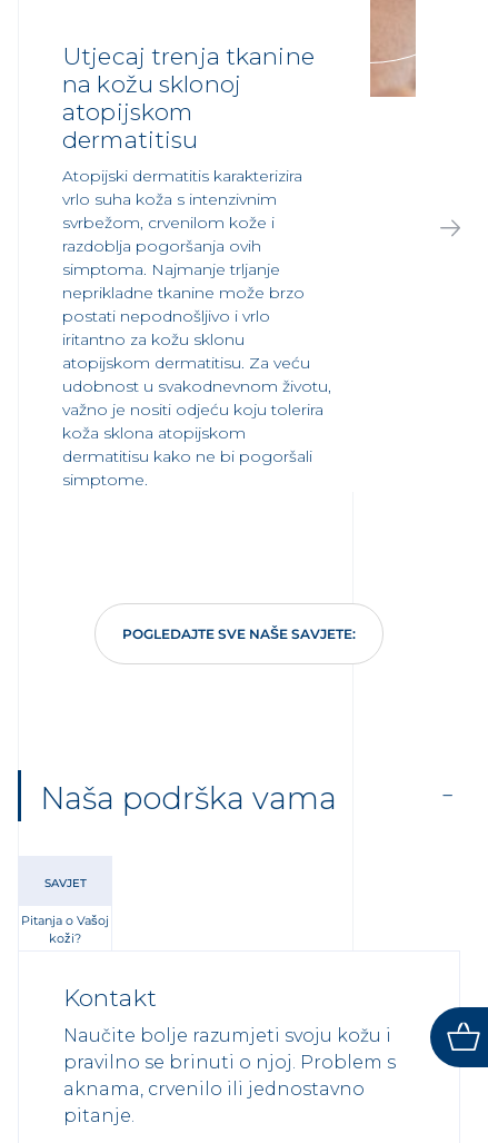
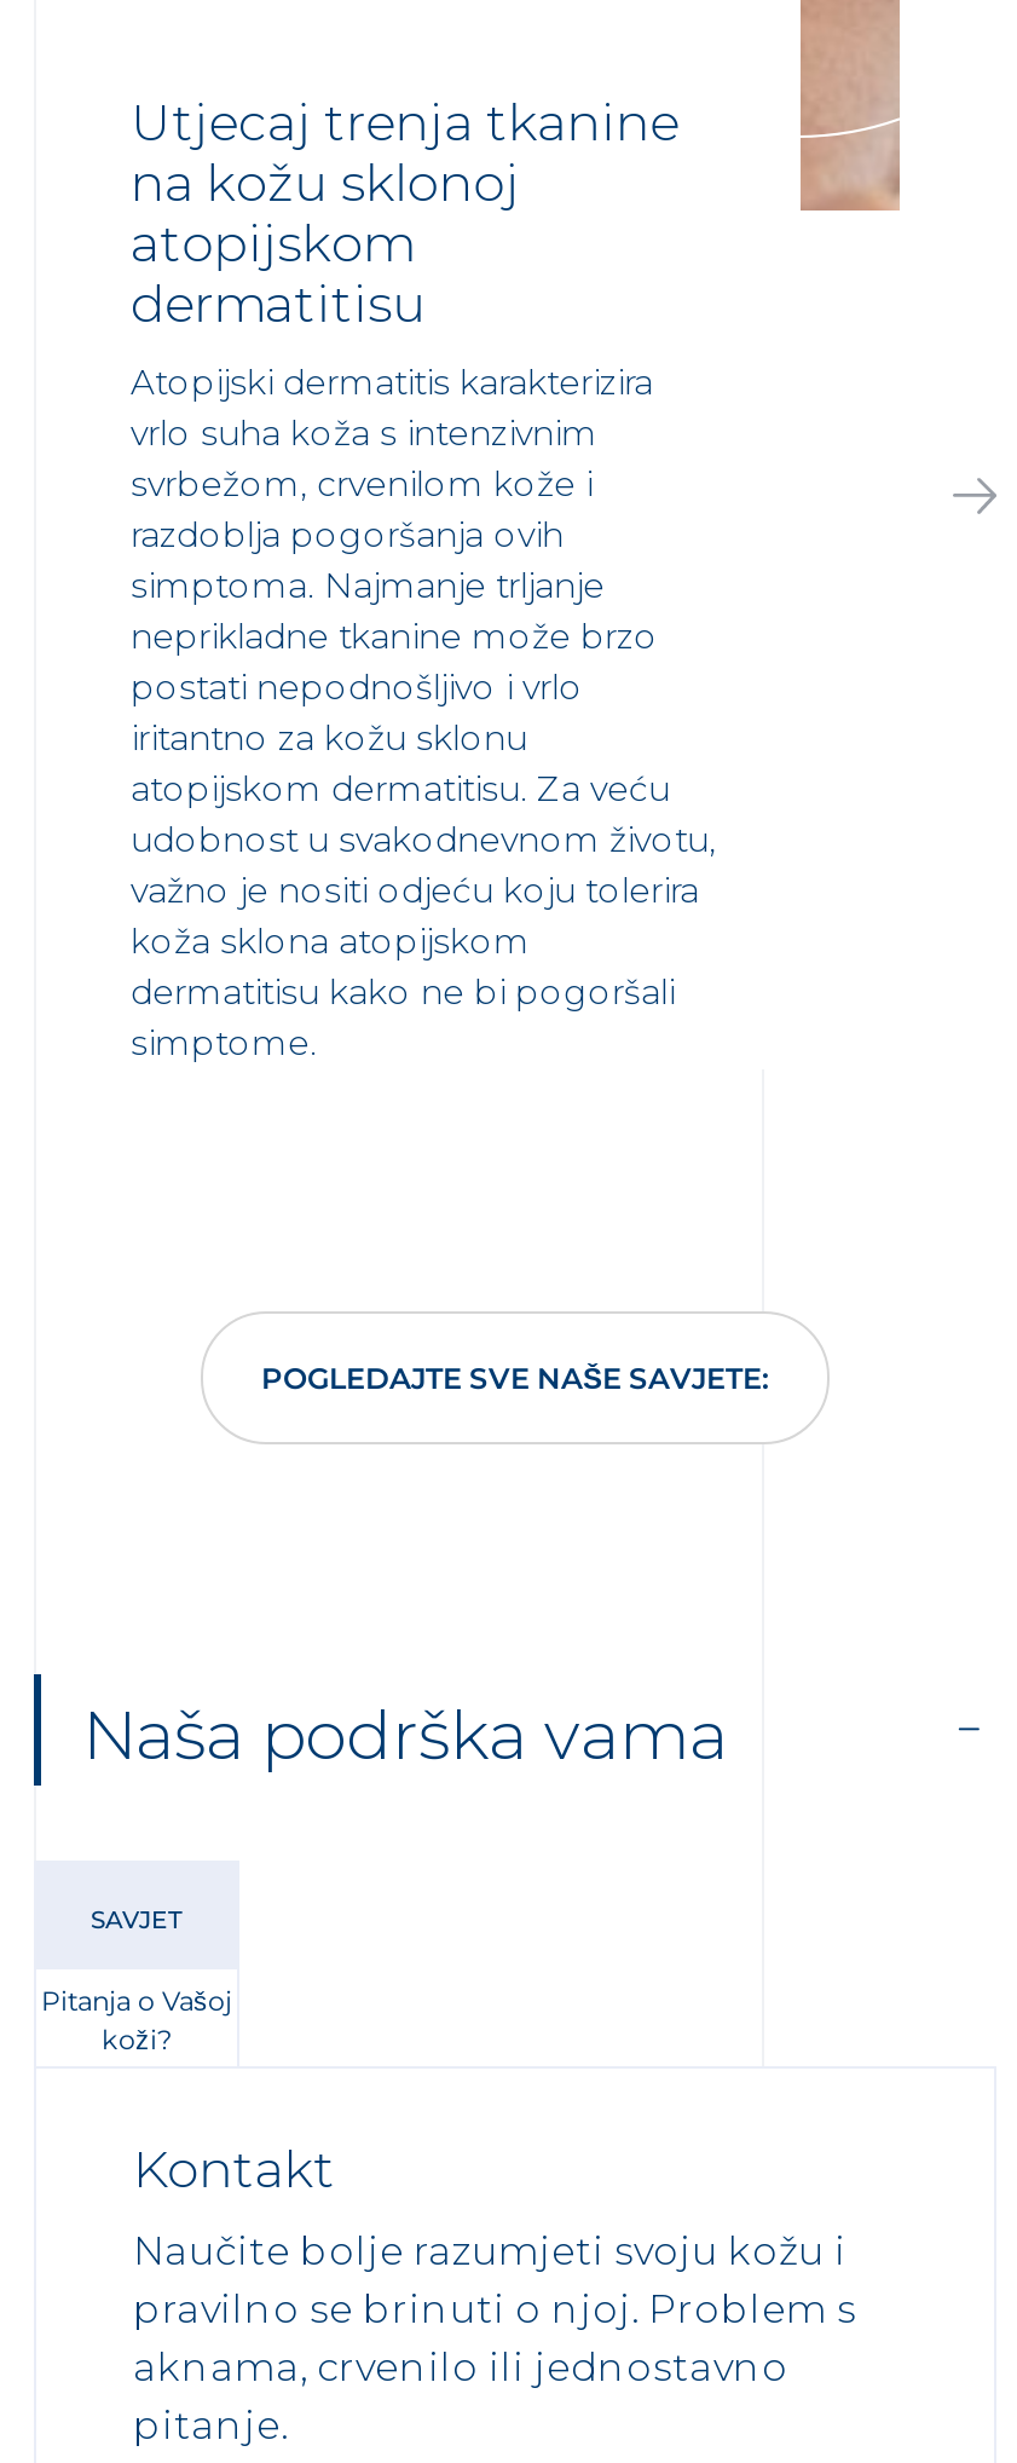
[429,1006,485,1068] [image] -> none

